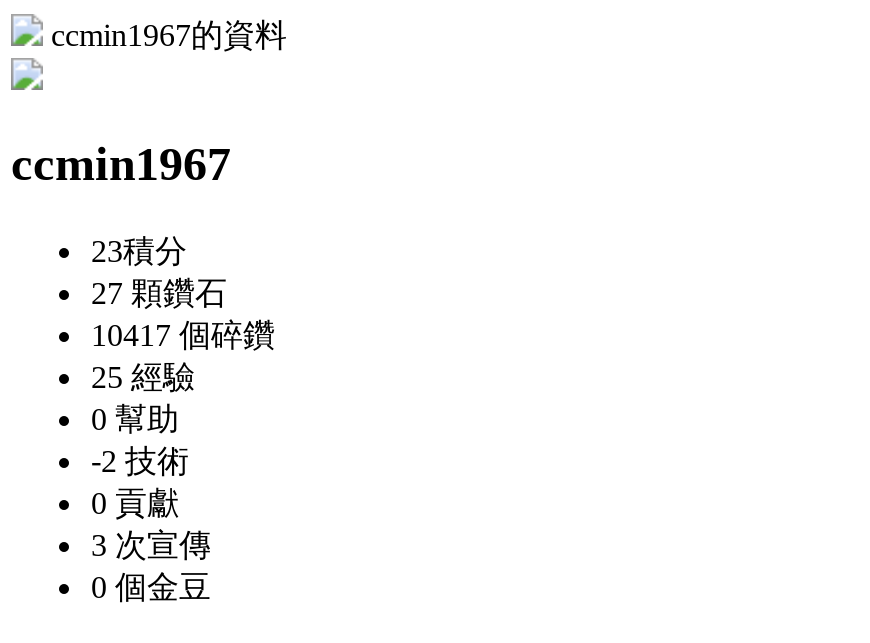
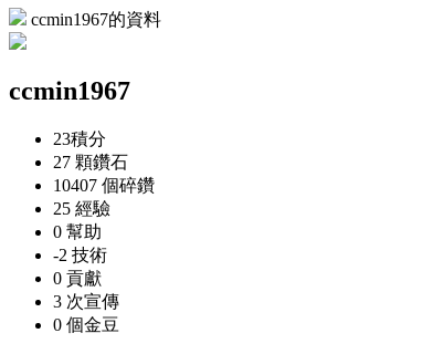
[91,318,275,352] 10417 個碎鑽 -> [53,176,155,194] 10407 個碎鑽

